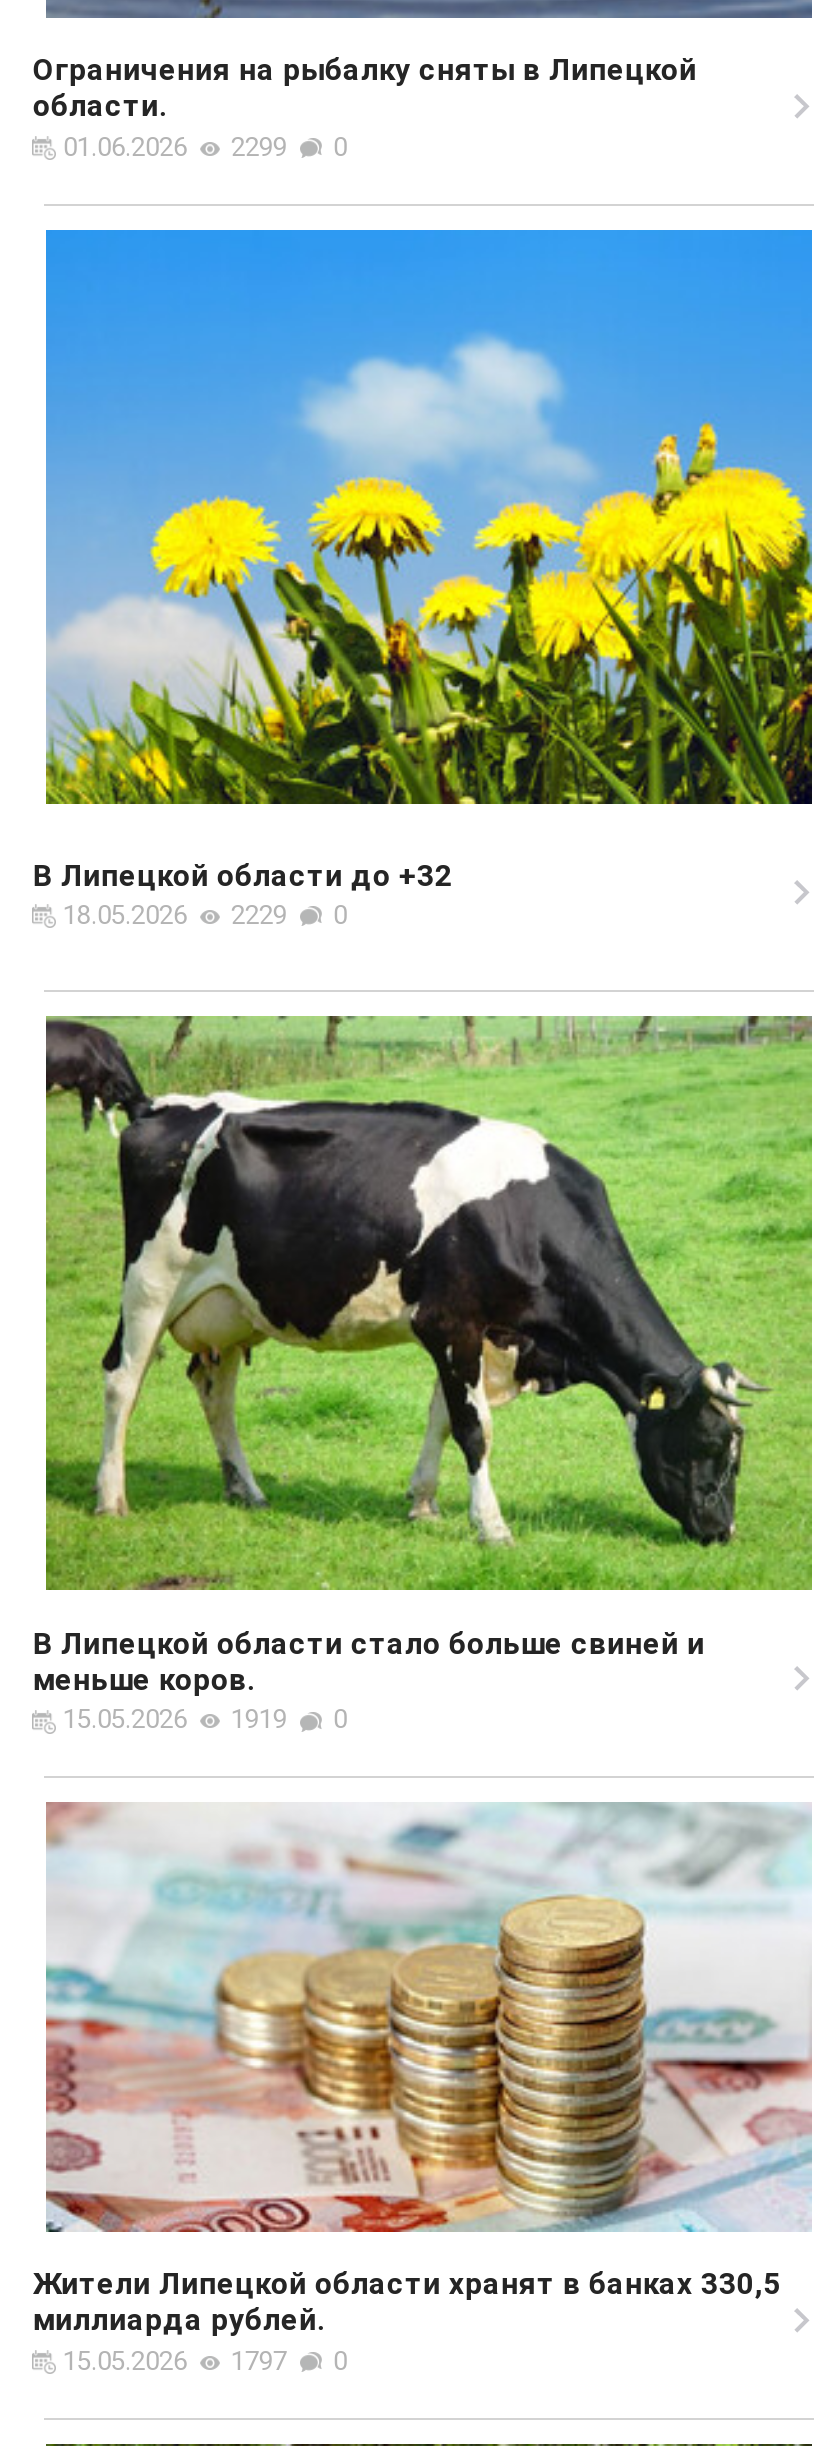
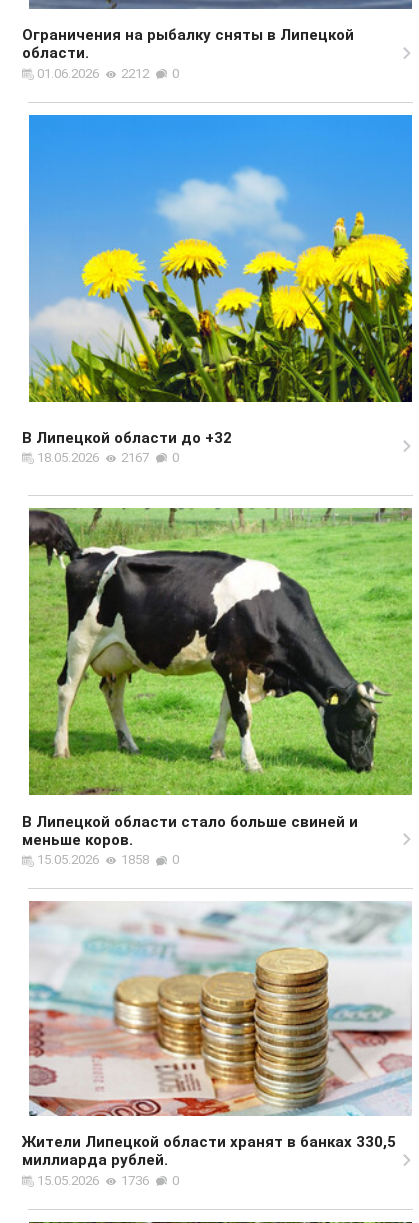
[63,131,347,161] 01.06.2026 2299 0 -> [37,66,179,81] 01.06.2026 2212 0
[63,900,347,930] 18.05.2026 2229 0 -> [37,450,179,465] 18.05.2026 2167 0
[63,1704,347,1734] 15.05.2026 1919 0 -> [37,852,179,867] 15.05.2026 1858 0
[63,2345,347,2375] 15.05.2026 1797 0 -> [37,1173,179,1188] 15.05.2026 1736 0

